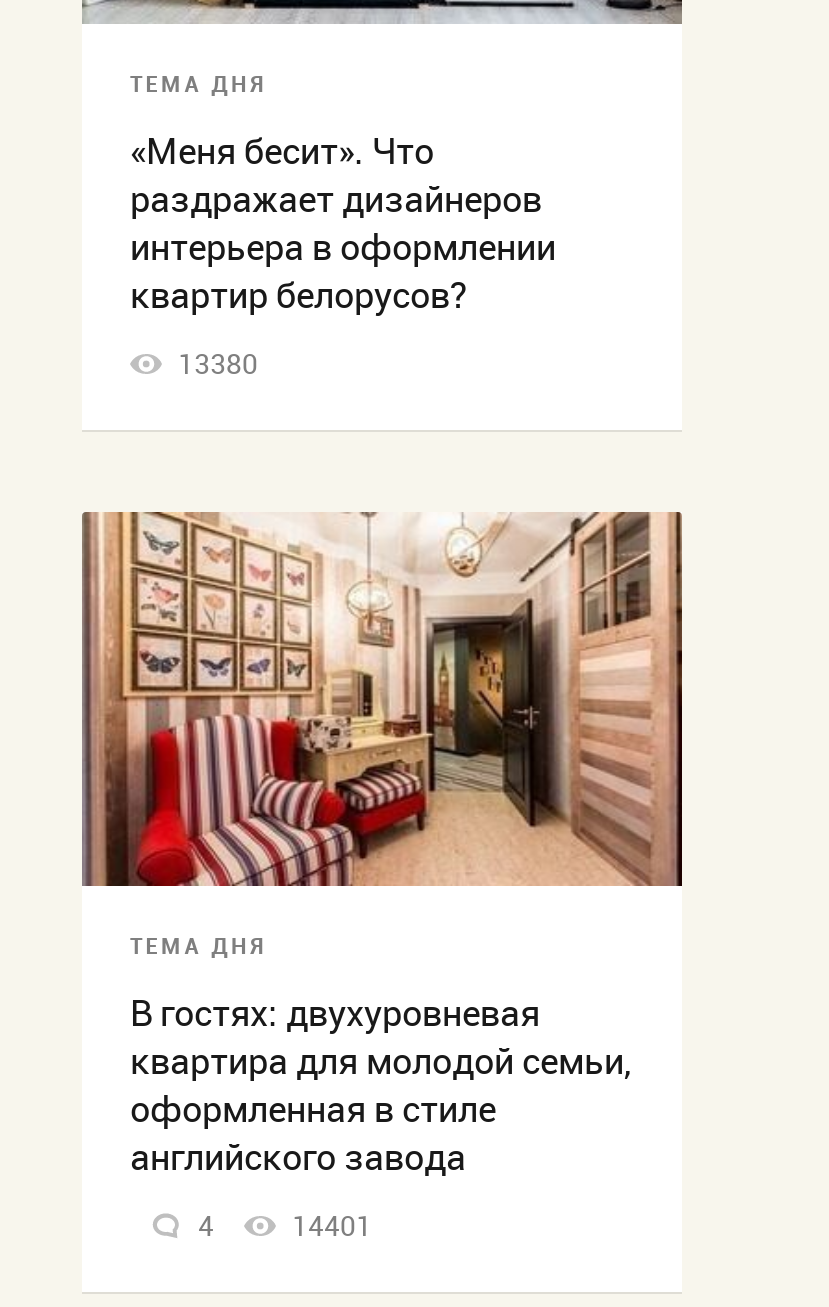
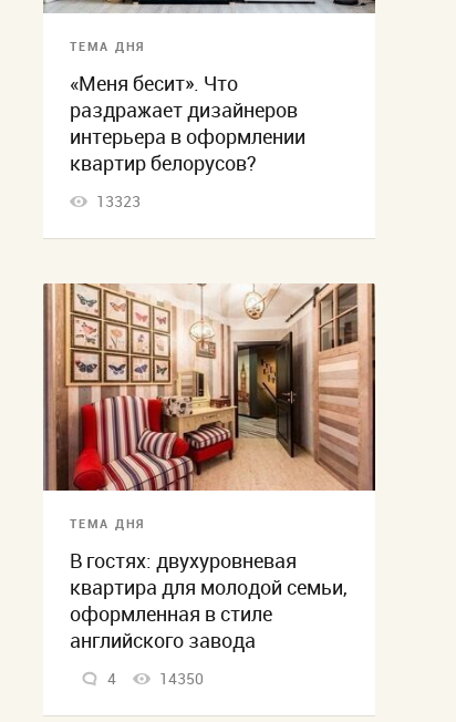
[178,348,258,380] 13380 -> [96,193,141,210] 13323
[292,1210,372,1242] 14401 -> [159,670,204,688] 14350

